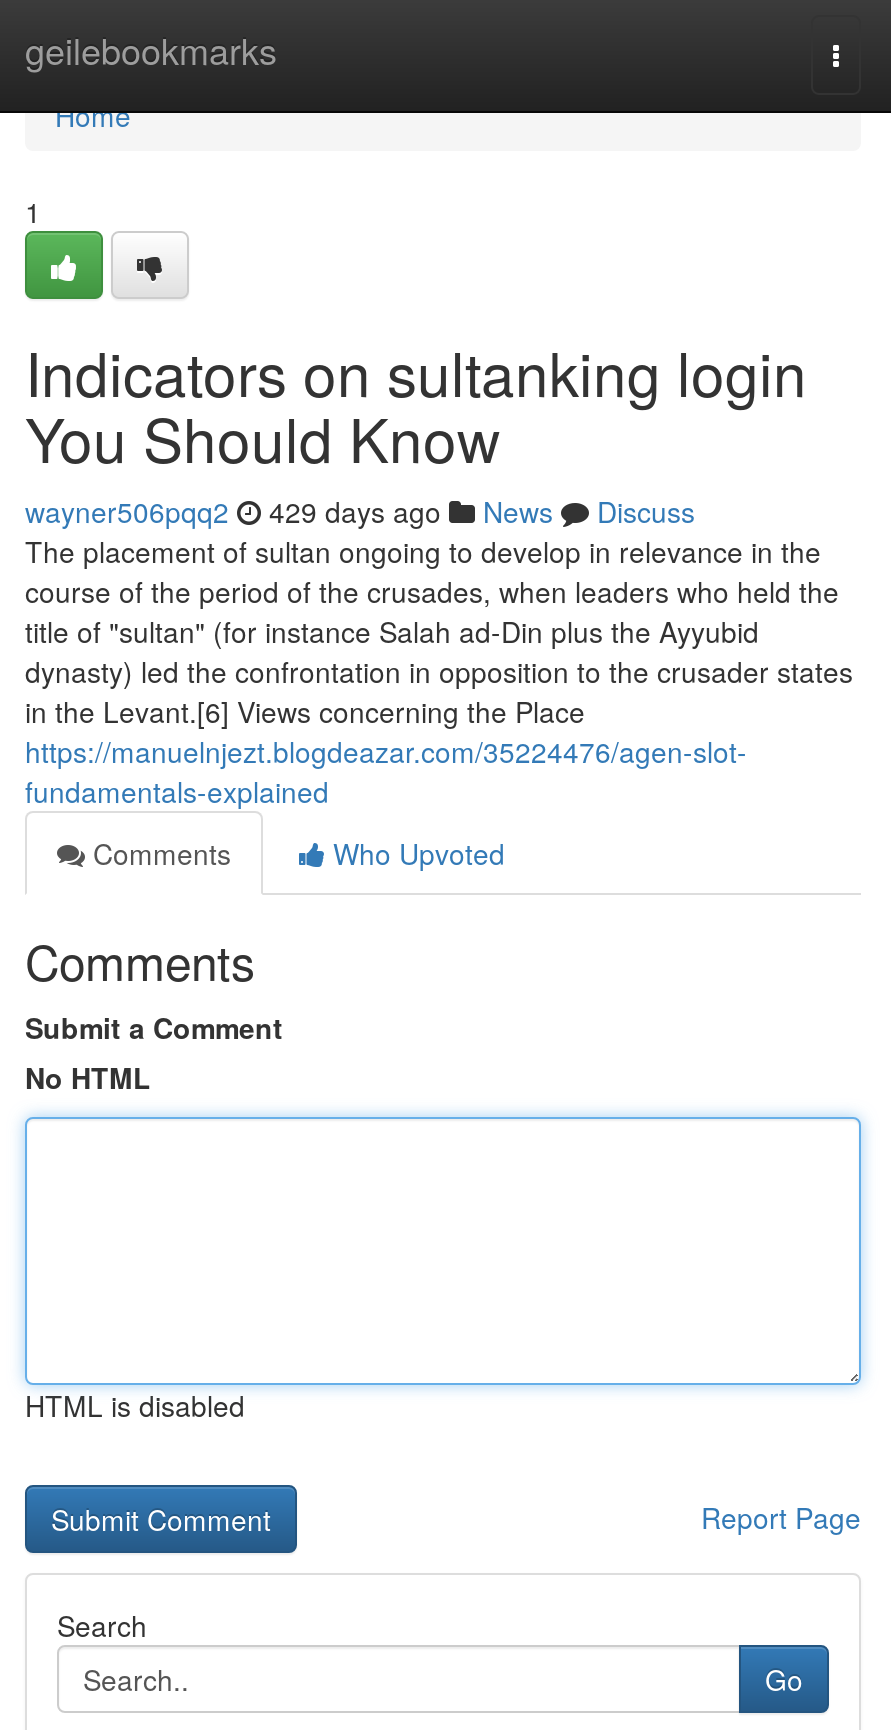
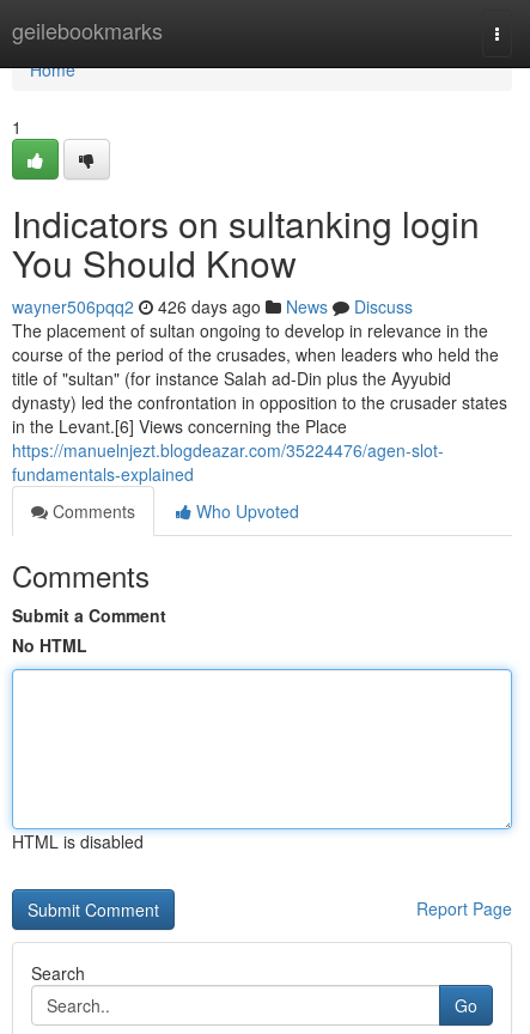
[25,491,695,531] wayner506pqq2 429 days ago News Discuss -> [12,294,413,318] wayner506pqq2 426 days ago News Discuss

